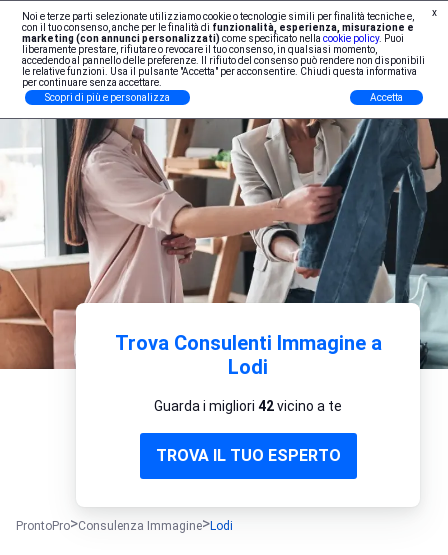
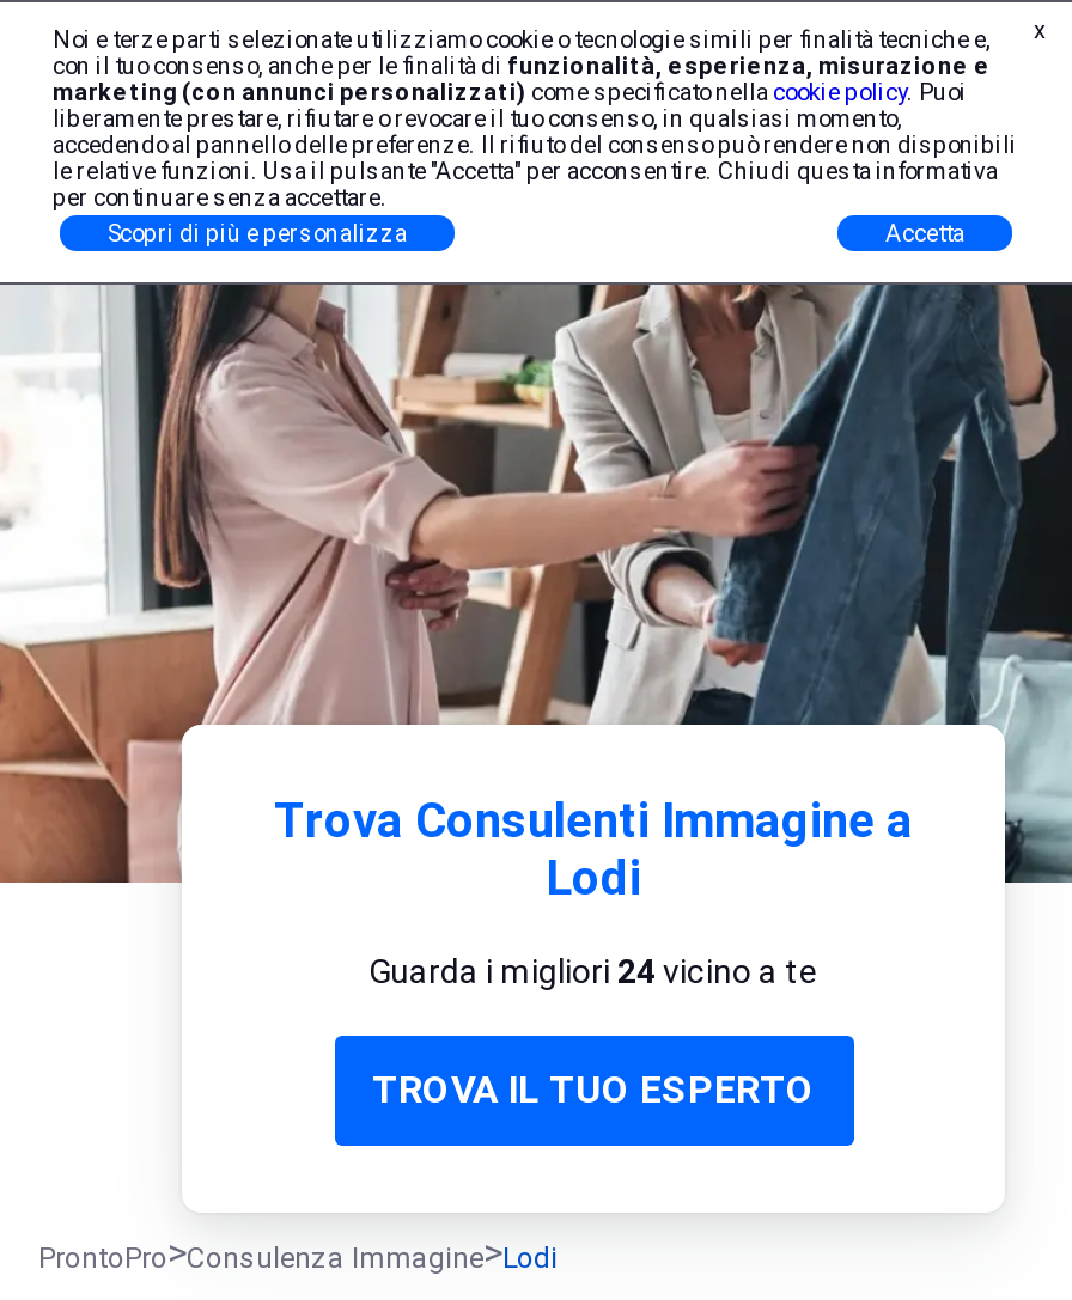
[154,398,342,414] Guarda i migliori 42 vicino a te -> [368,951,818,990] Guarda i migliori 24 vicino a te

